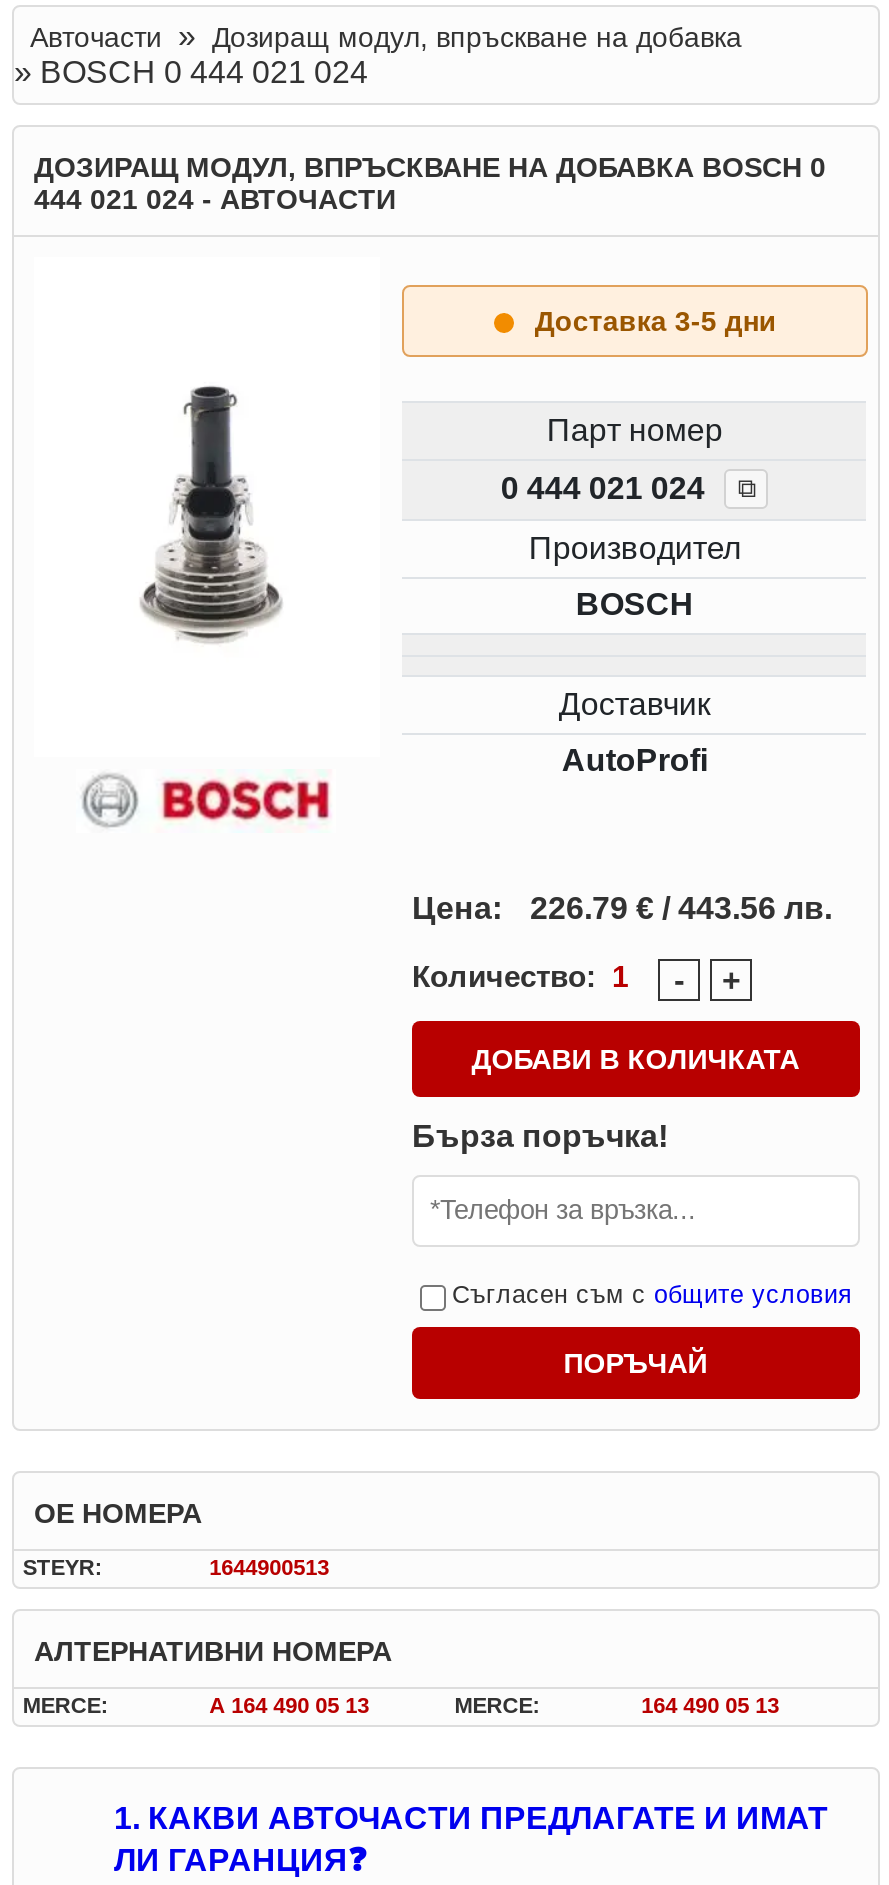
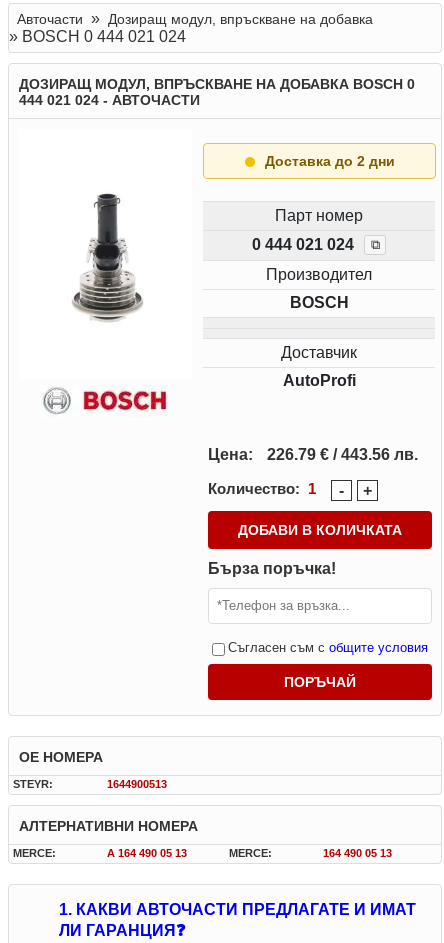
[535,305,777,337] Доставка 3-5 дни -> [265,153,395,169] Доставка до 2 дни

